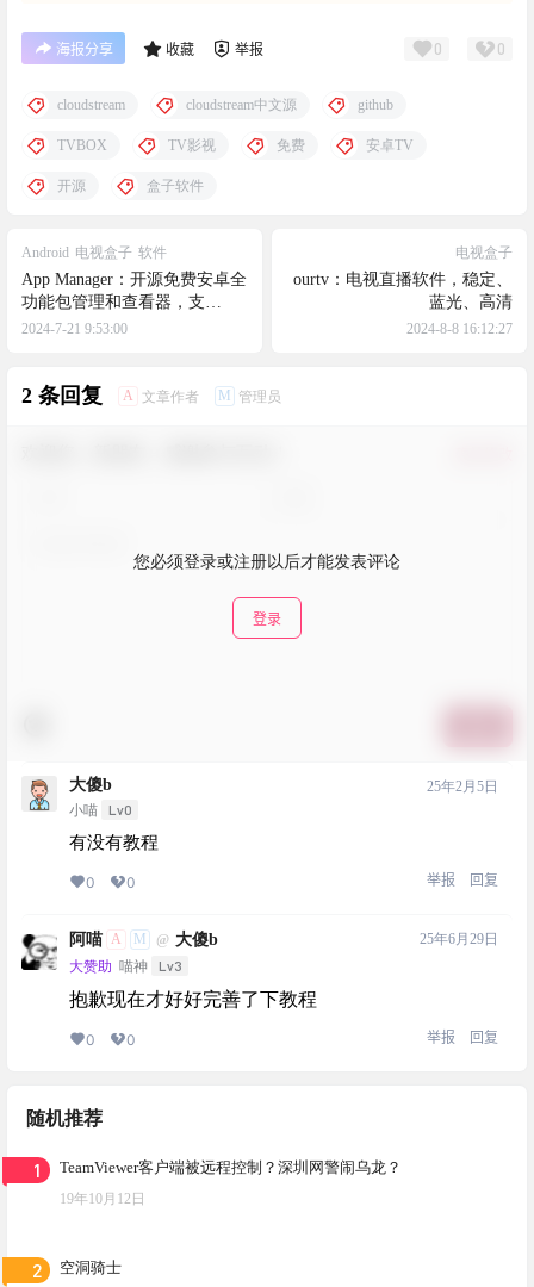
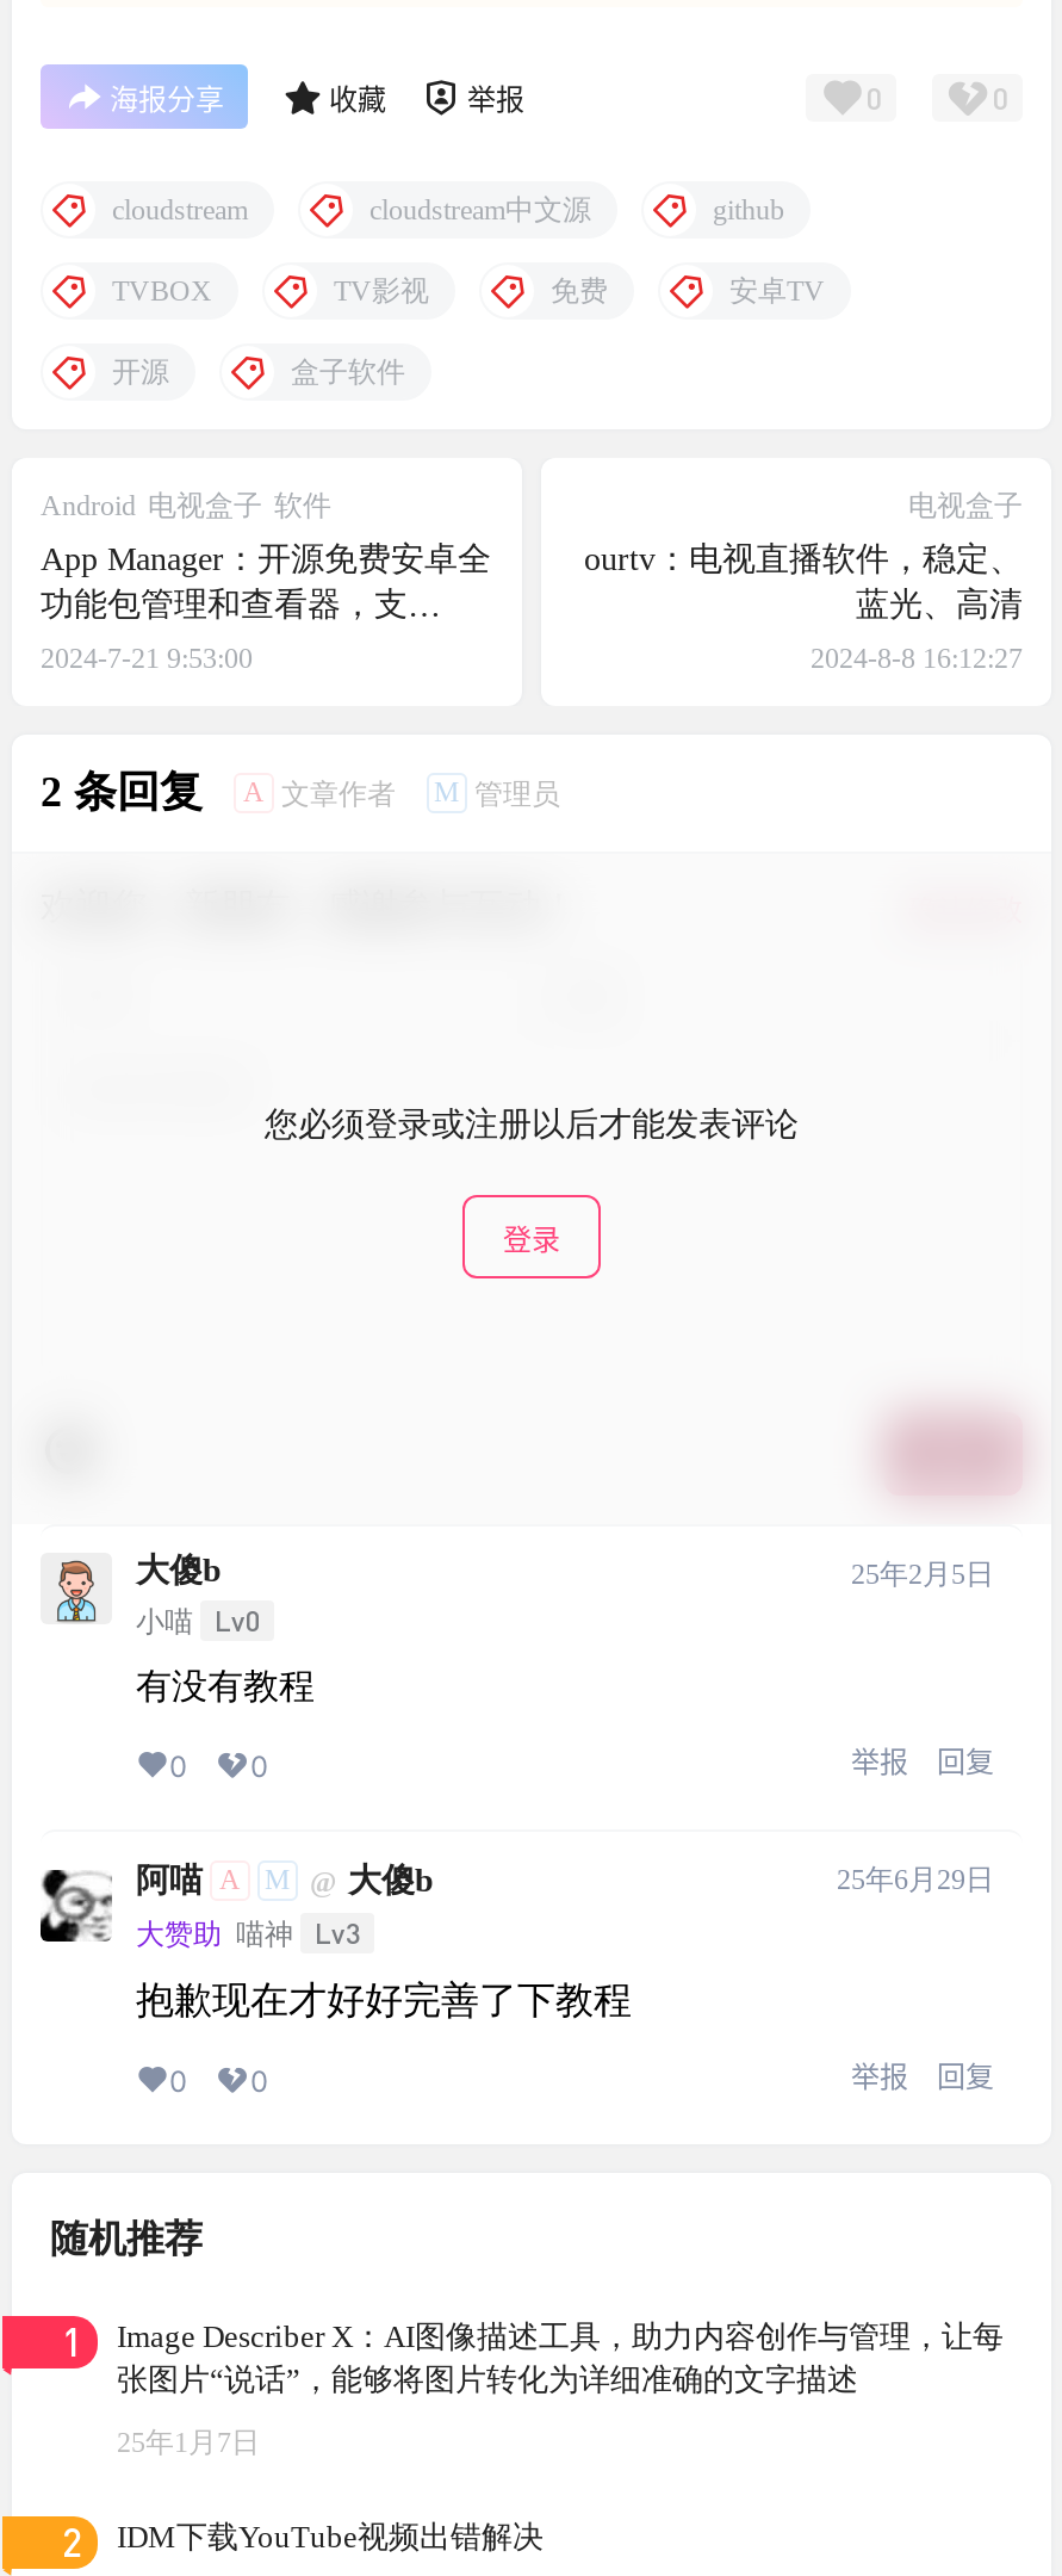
[60,1159,402,1177] TeamViewer客户端被远程控制？深圳网警闹乌龙？ -> [117,2319,1004,2398] Image Describer X：AI图像描述工具，助力内容创作与管理，让每 | 张图片“说话”，能够将图片转化为详细准确的文字描述
[60,1191,145,1208] 19年10月12日 -> [117,2426,260,2460] 25年1月7日
[60,1259,122,1277] 空洞骑士 -> [117,2519,544,2555] IDM下载YouTube视频出错解决

